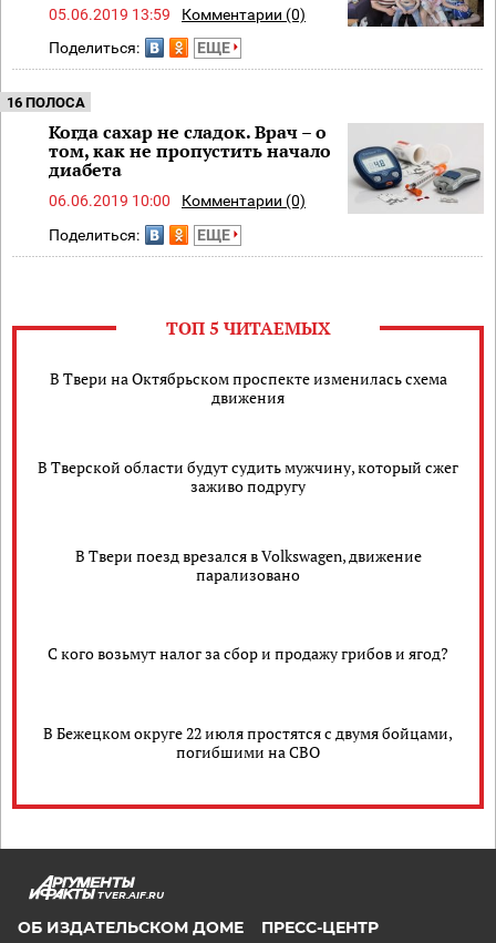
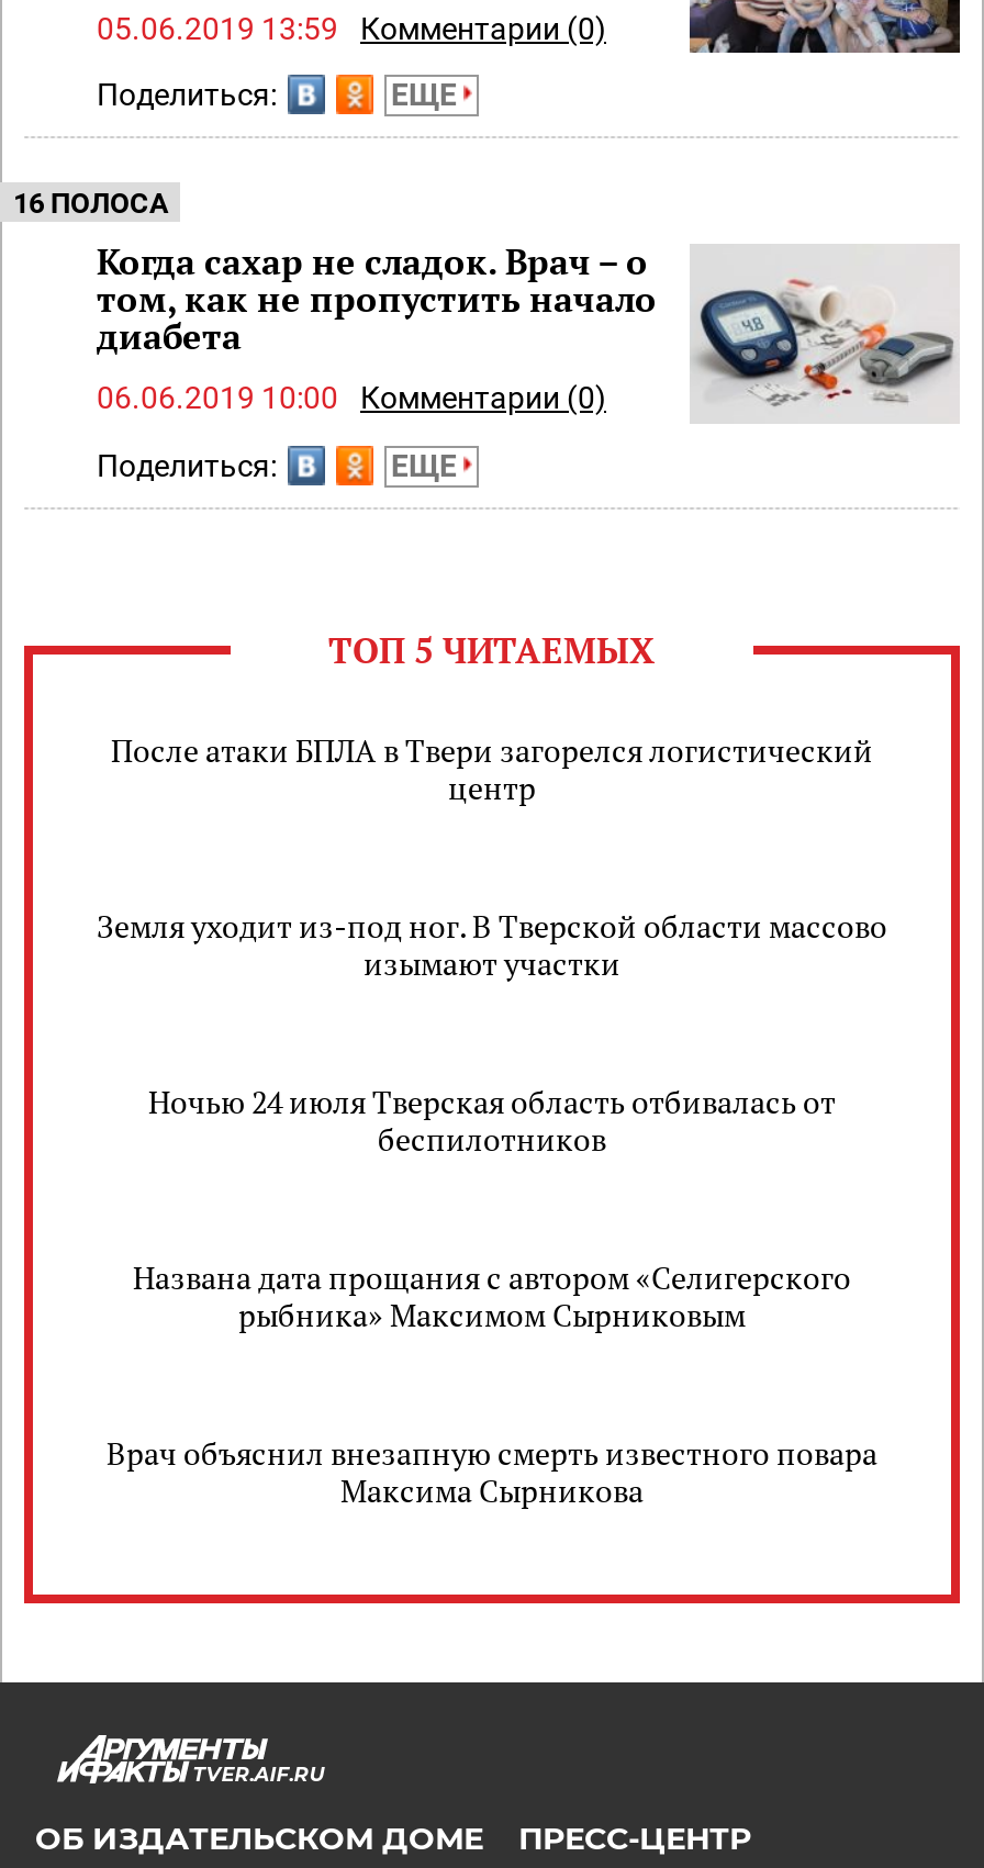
[49,368,447,407] В Твери на Октябрьском проспекте изменилась схема | движения -> [111,729,873,808] После атаки БПЛА в Твери загорелся логистический | центр
[38,456,458,496] В Тверской области будут судить мужчину, который сжег | заживо подругу -> [97,904,887,983] Земля уходит из-под ног. В Тверской области массово | изымают участки
[75,545,421,585] В Твери поезд врезался в Volkswagen, движение | парализовано -> [148,1080,836,1159] Ночью 24 июля Тверская область отбивалась от | беспилотников
[48,643,448,664] С кого возьмут налог за сбор и продажу грибов и ягод? -> [133,1256,851,1335] Названа дата прощания с автором «Селигерского | рыбника» Максимом Сырниковым
[43,722,453,762] В Бежецком округе 22 июля простятся с двумя бойцами, | погибшими на СВО -> [107,1431,877,1510] Врач объяснил внезапную смерть известного повара | Максима Сырникова

